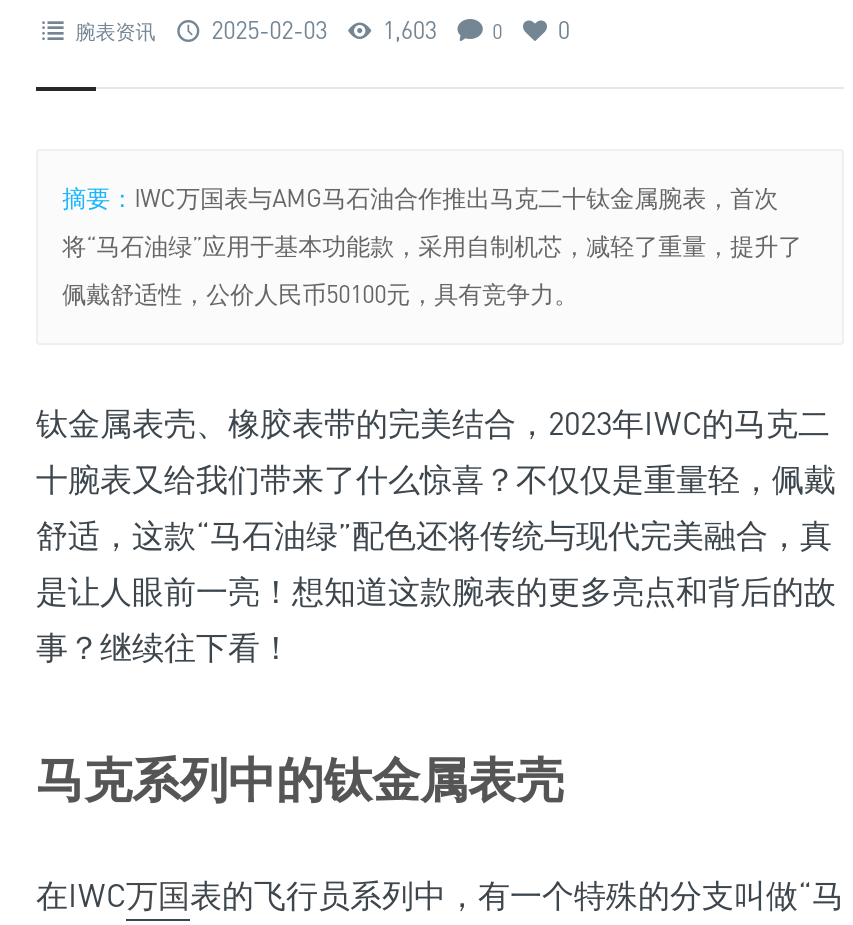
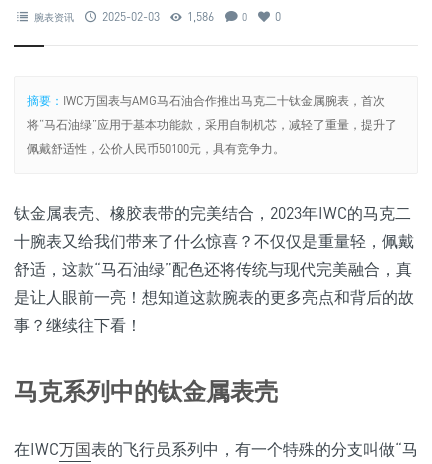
[205,15,437,45] 2025-02-03 1,603 -> [99,9,214,24] 2025-02-03 1,586

